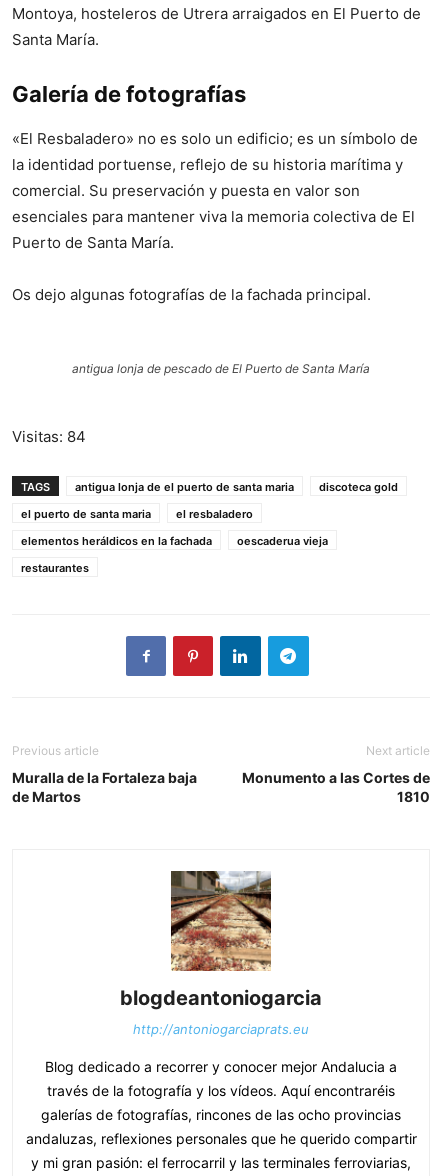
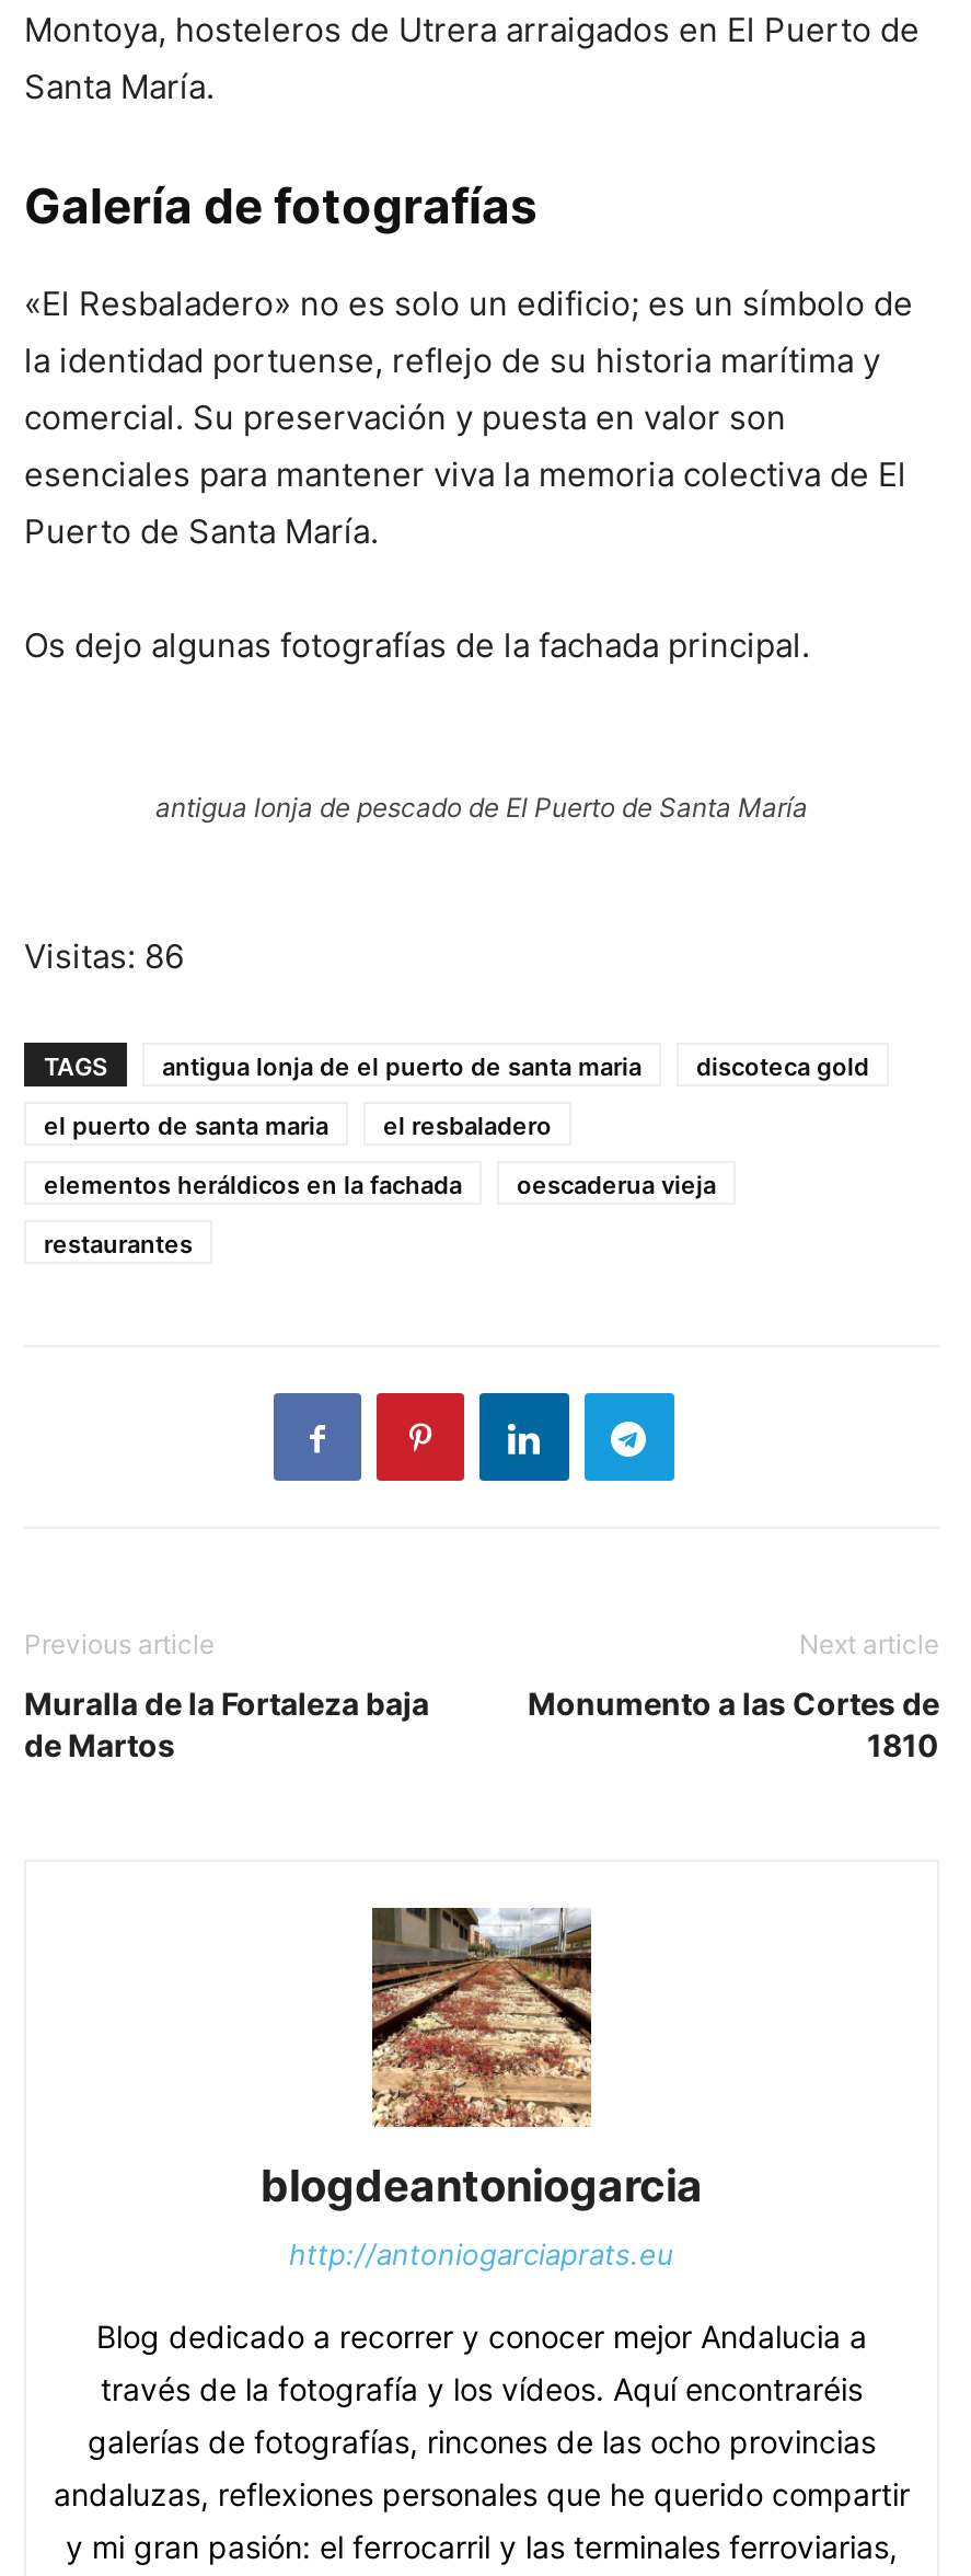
[12,427,86,446] Visitas: 84 -> [24,935,184,977] Visitas: 86

